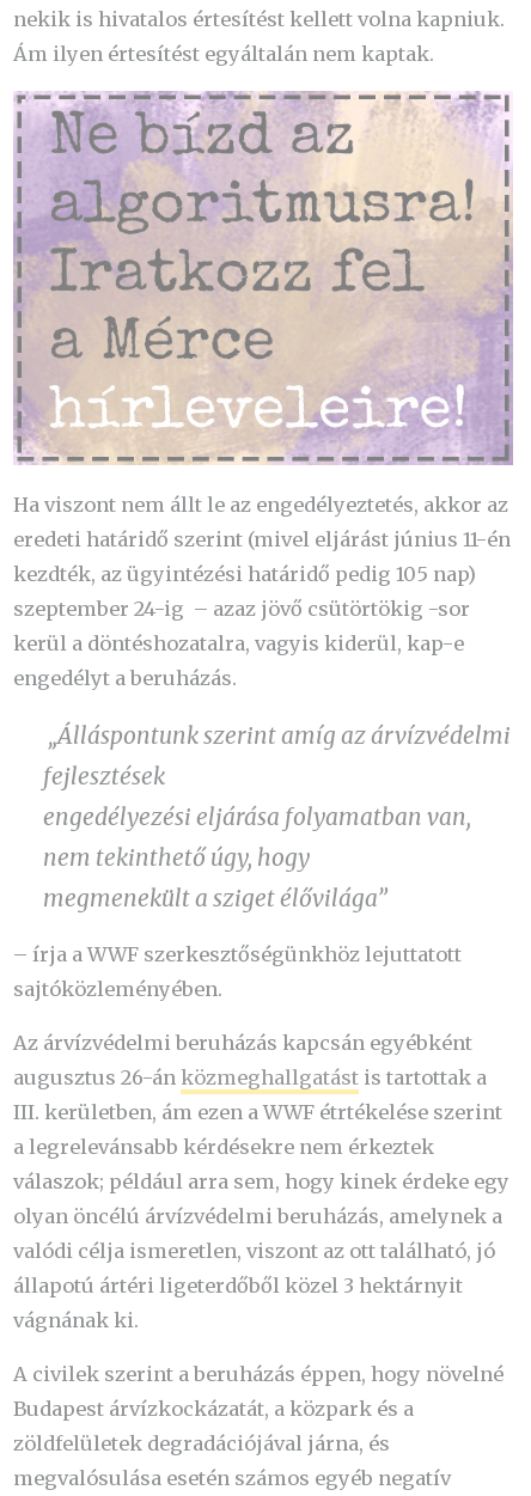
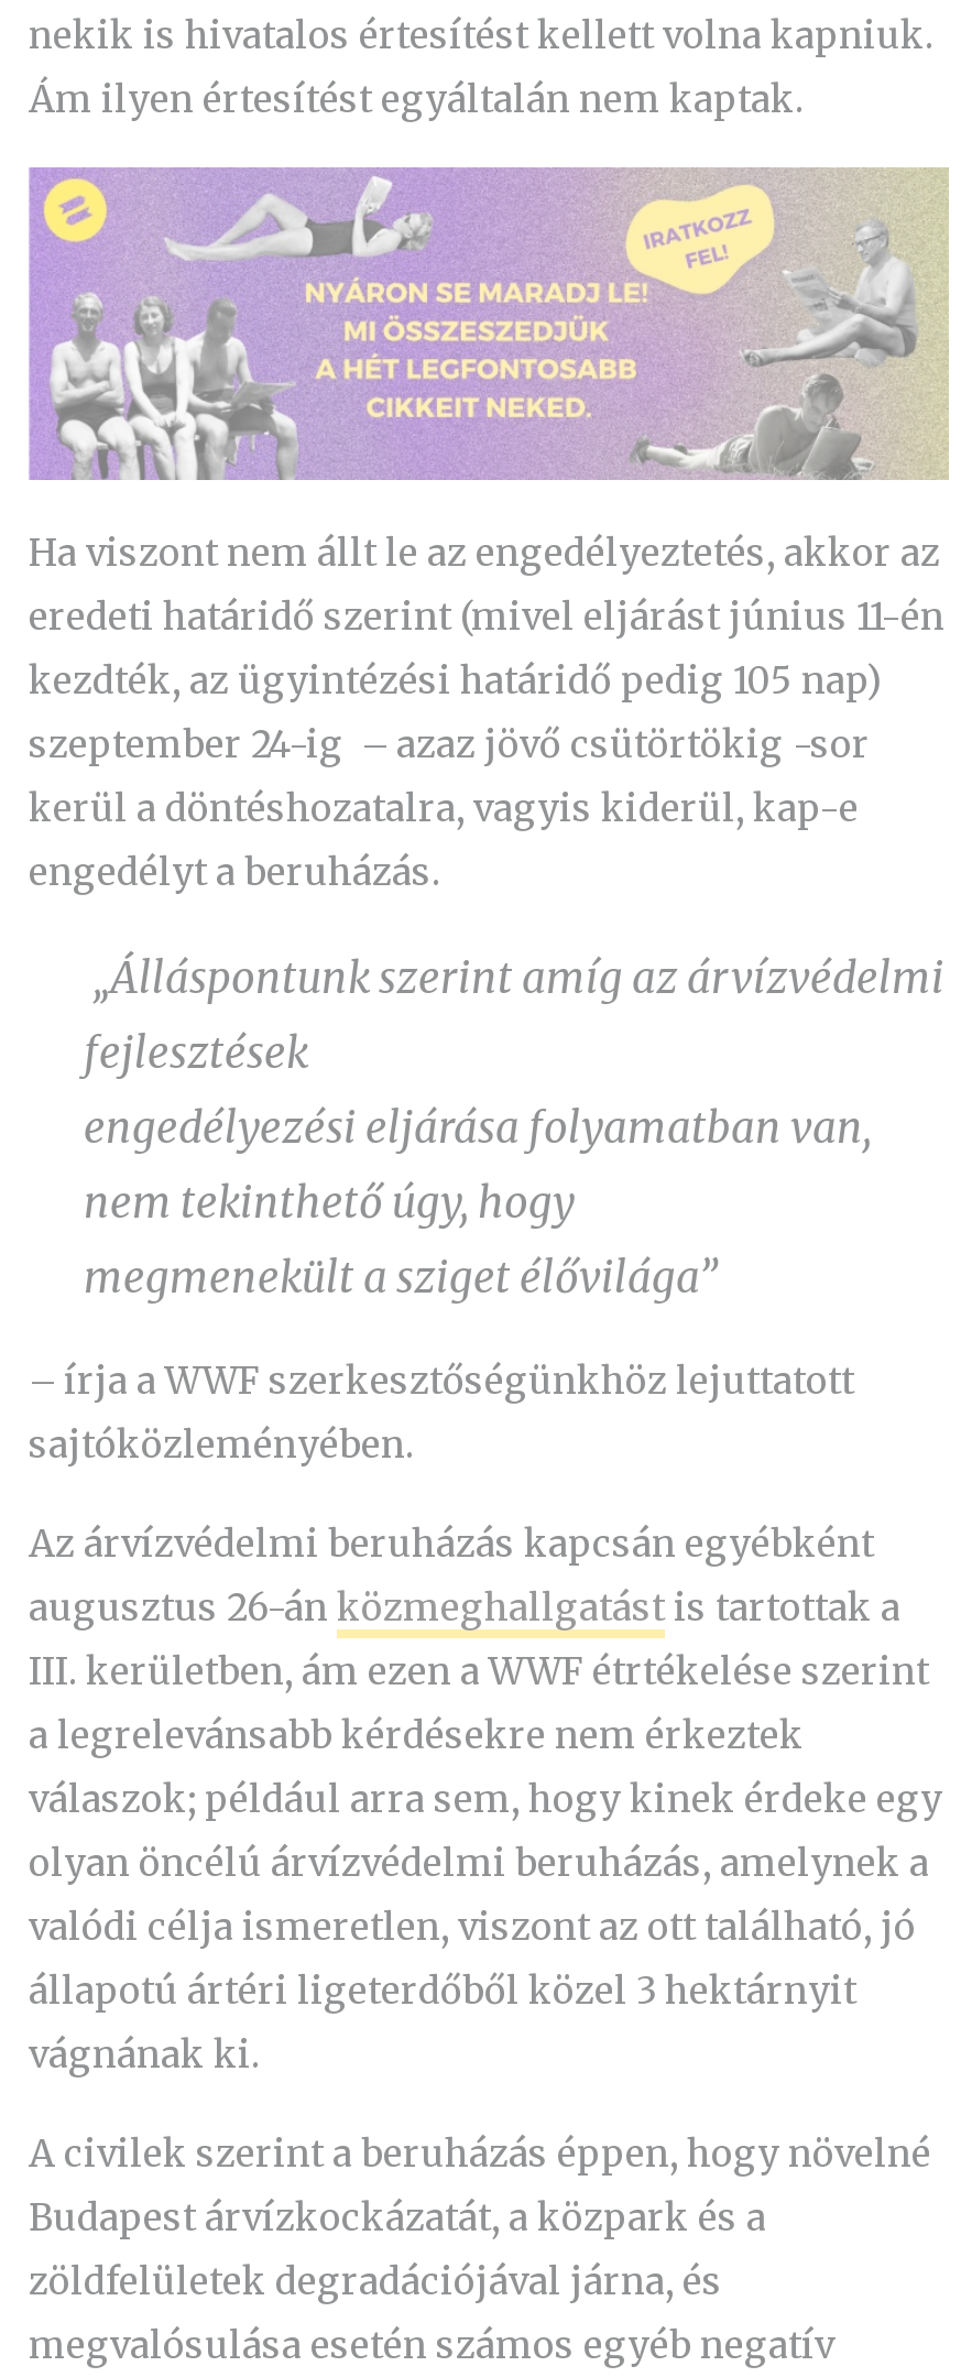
[12,91,514,466] [image] -> [29,165,951,482] [image]

